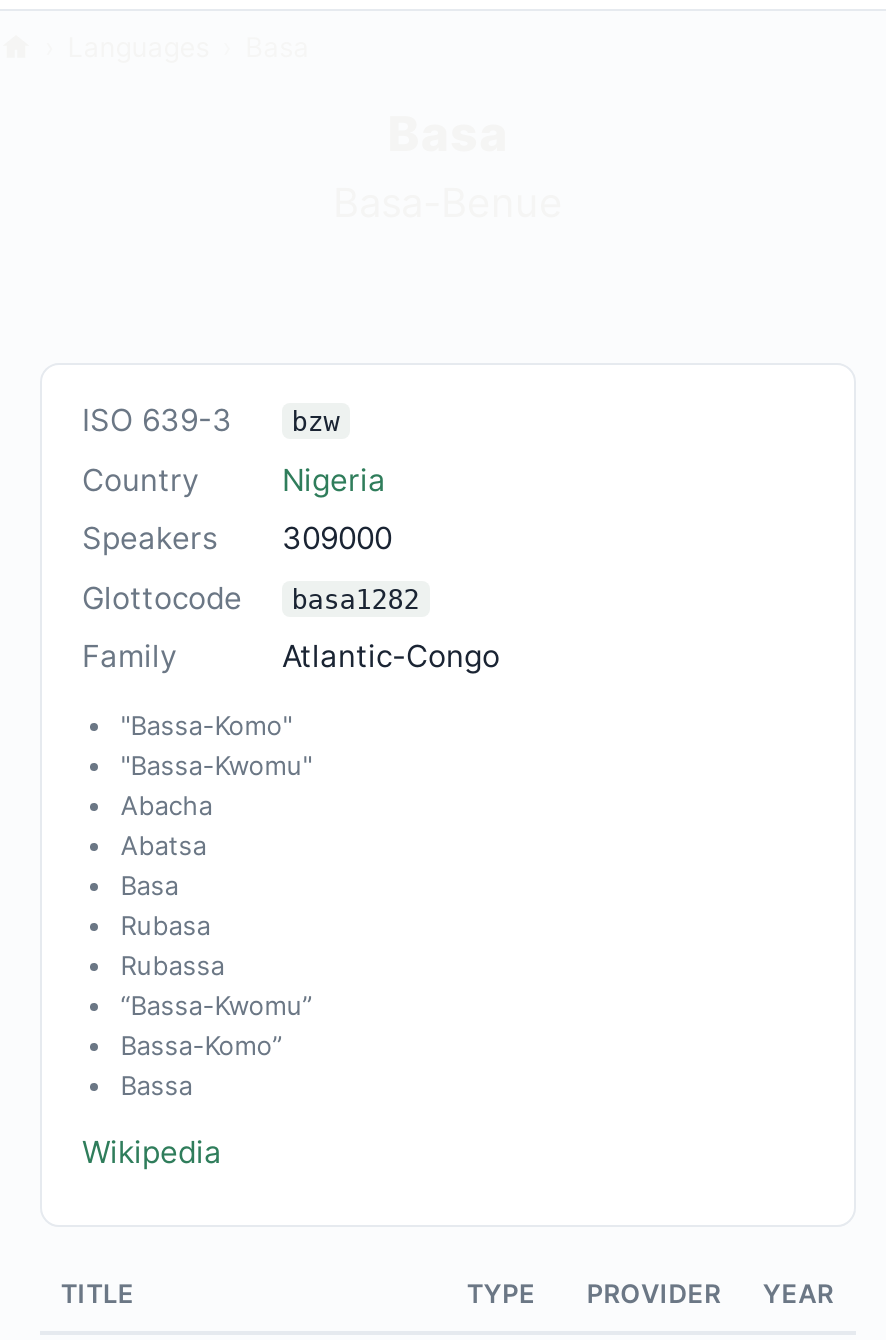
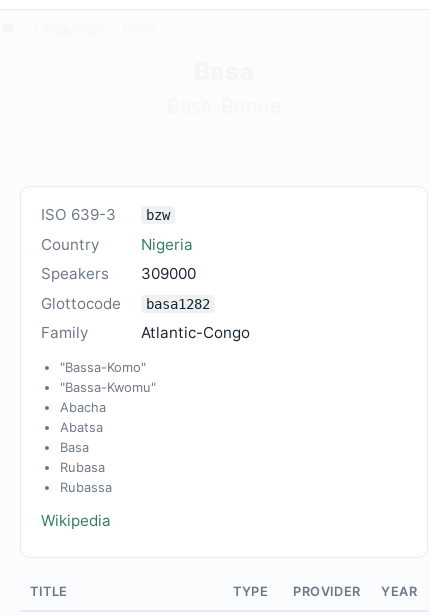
[120,990,312,1102] “Bassa-Kwomu” | Bassa-Komo” | Bassa -> none

